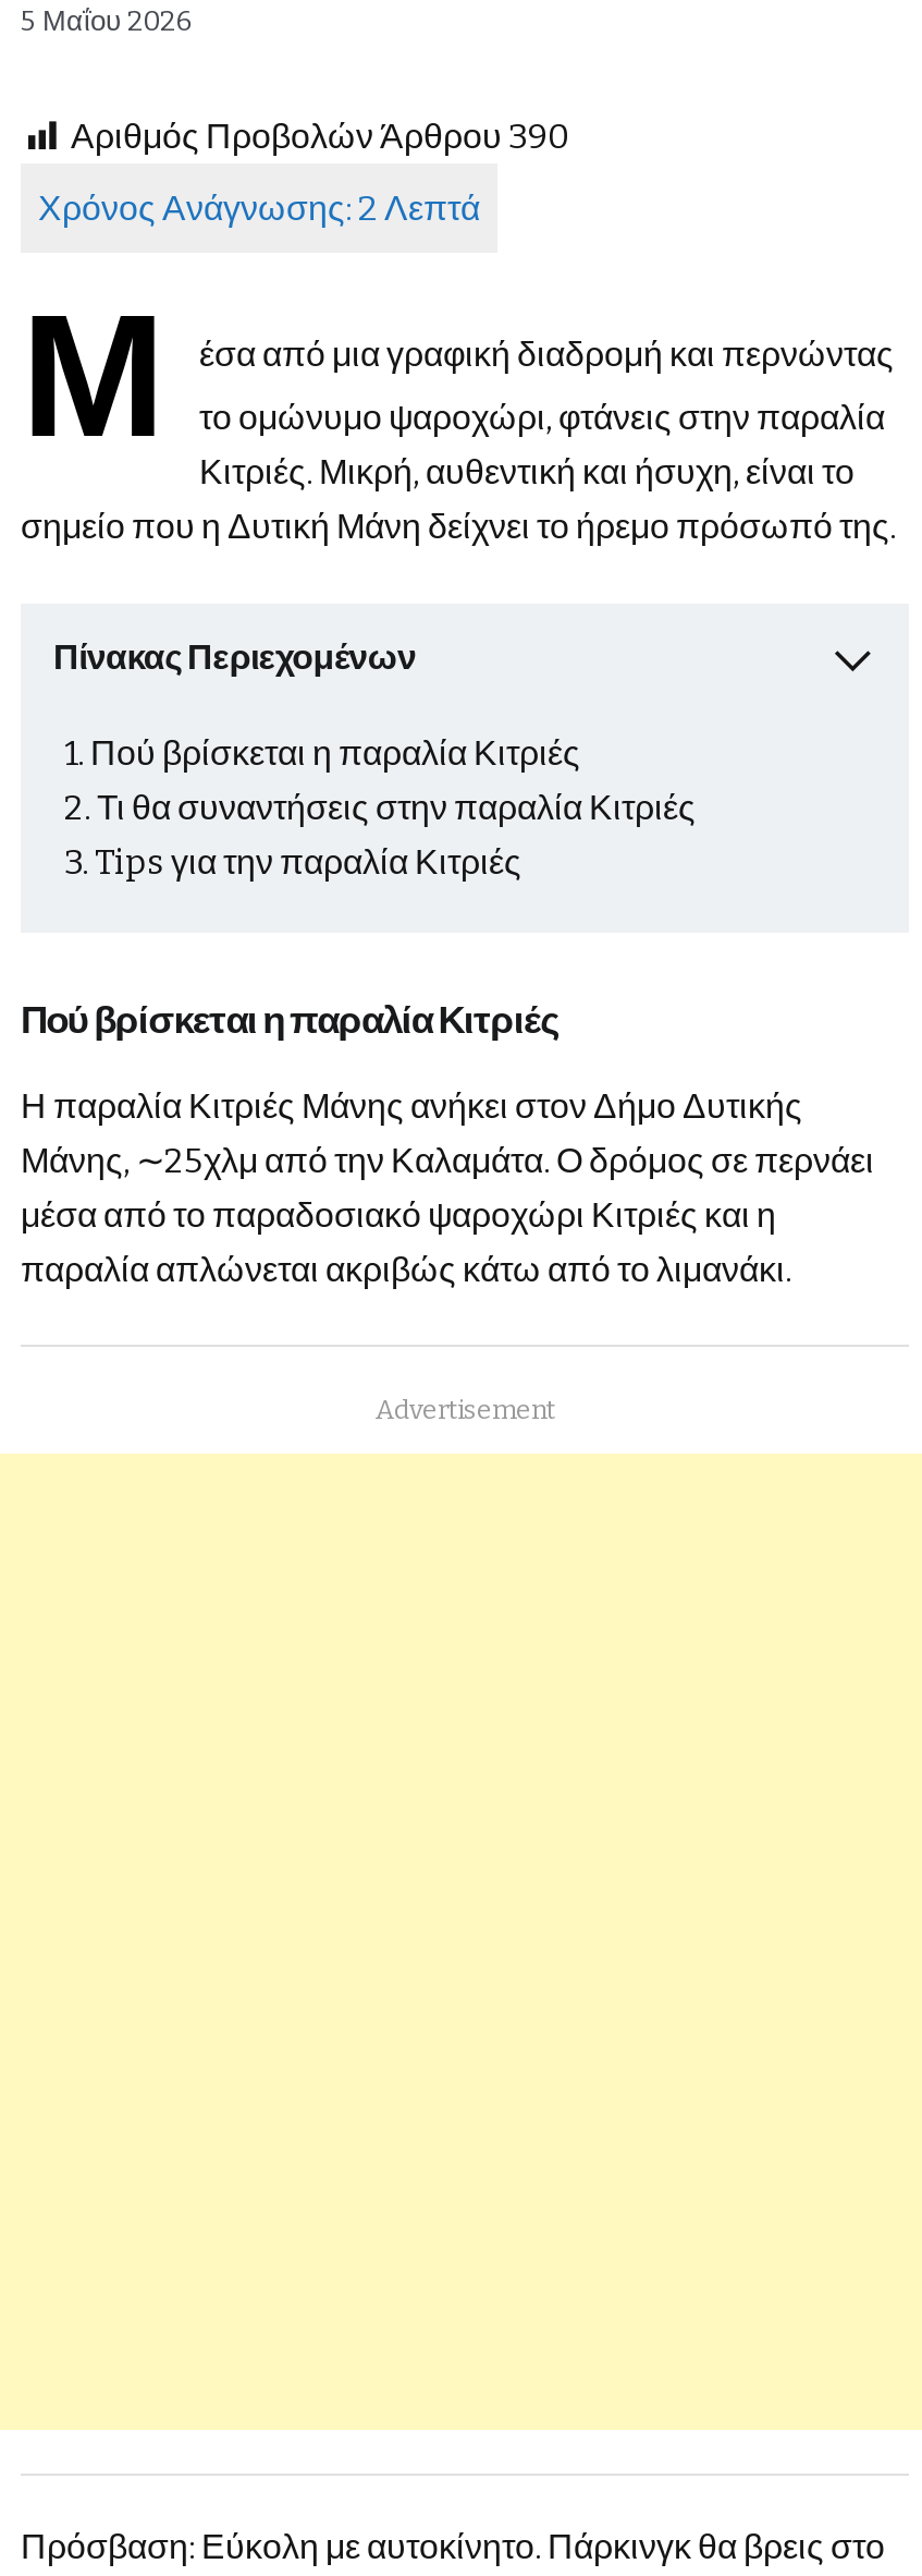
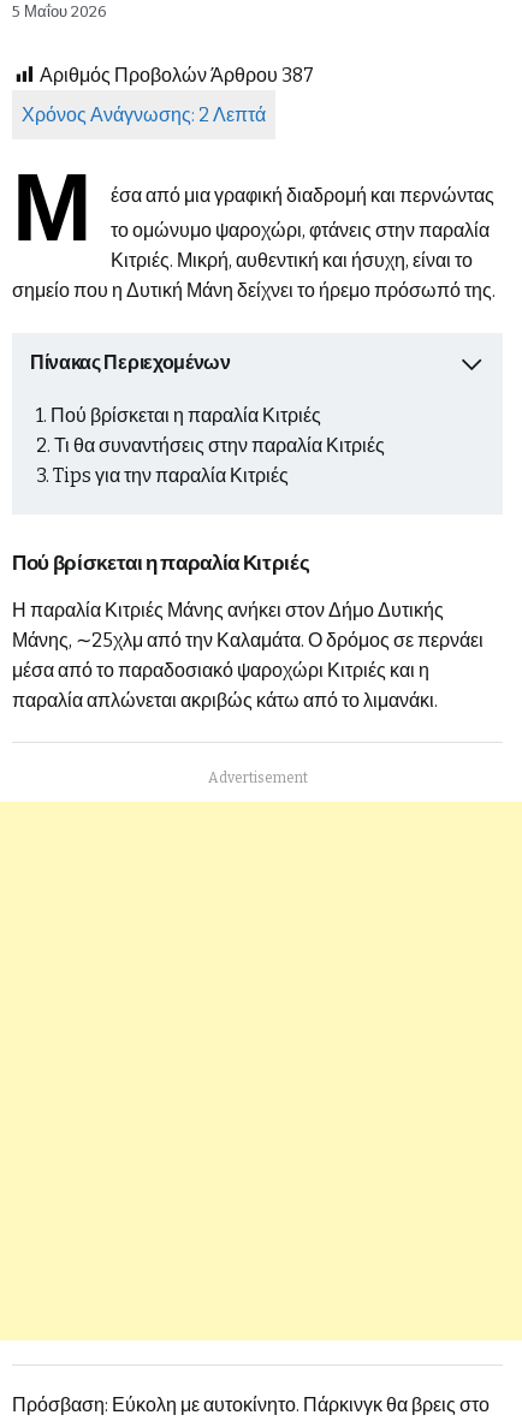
[71,116,569,158] Αριθμός Προβολών Άρθρου 390 -> [40,64,314,87] Αριθμός Προβολών Άρθρου 387

